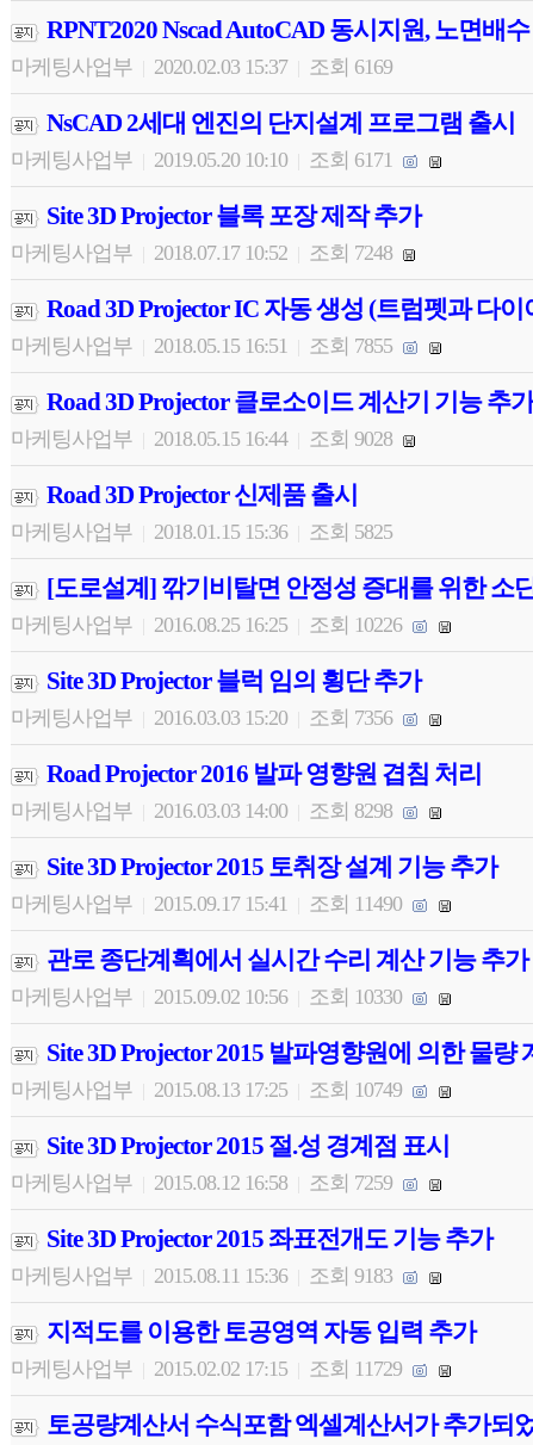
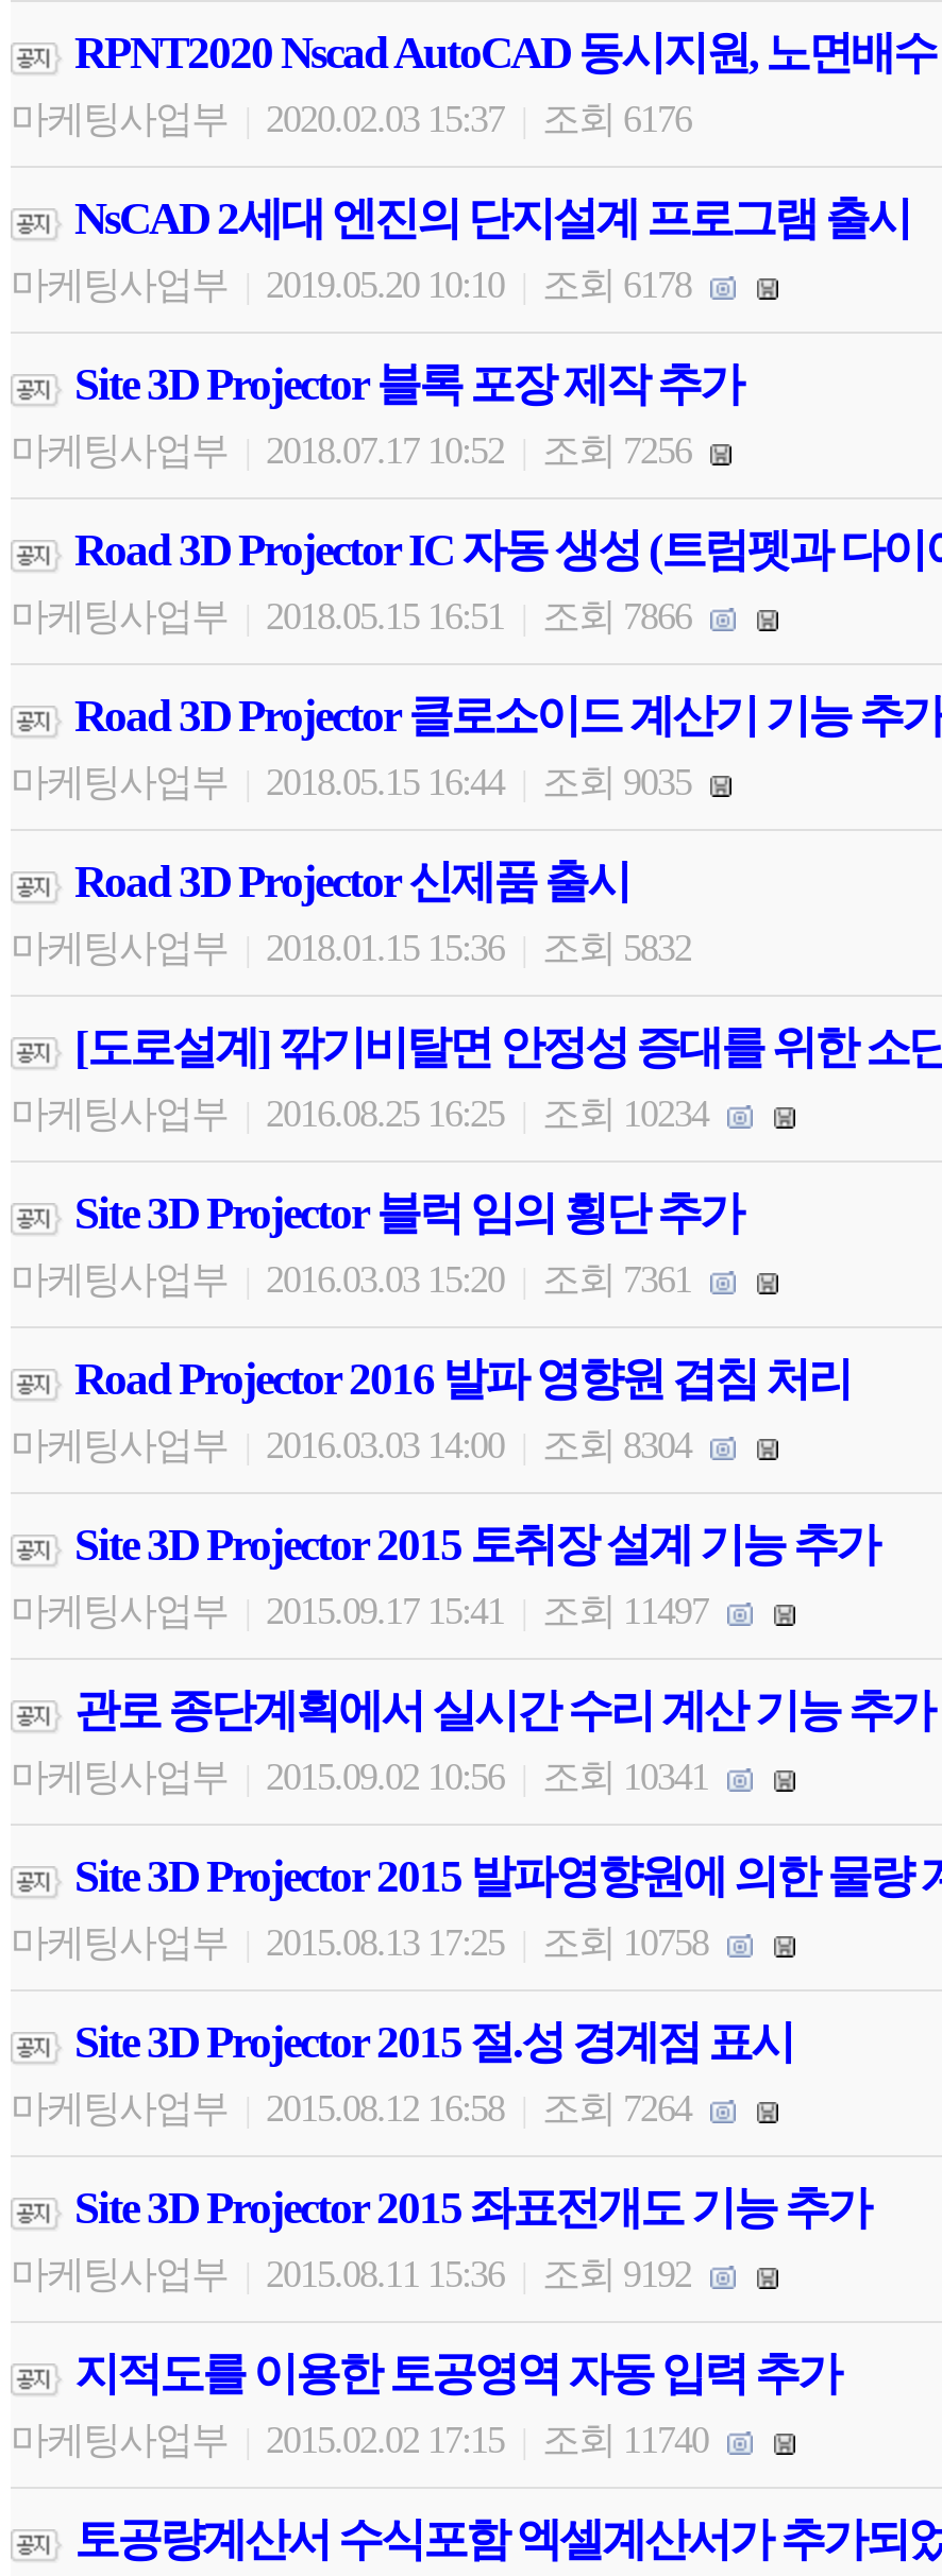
[11,55,392,79] 마케팅사업부 2020.02.03 15:37 조회 6169 -> [11,98,691,141] 마케팅사업부 2020.02.03 15:37 조회 6176
[11,148,397,172] 마케팅사업부 2019.05.20 10:10 조회 6171 -> [11,264,700,306] 마케팅사업부 2019.05.20 10:10 조회 6178
[11,241,397,265] 마케팅사업부 2018.07.17 10:52 조회 7248 -> [11,430,700,472] 마케팅사업부 2018.07.17 10:52 조회 7256
[11,334,397,358] 마케팅사업부 2018.05.15 16:51 조회 7855 -> [11,596,700,638] 마케팅사업부 2018.05.15 16:51 조회 7866
[11,427,397,451] 마케팅사업부 2018.05.15 16:44 조회 9028 -> [11,761,700,804] 마케팅사업부 2018.05.15 16:44 조회 9035
[11,520,392,544] 마케팅사업부 2018.01.15 15:36 조회 5825 -> [11,927,691,970] 마케팅사업부 2018.01.15 15:36 조회 5832
[11,613,407,637] 마케팅사업부 2016.08.25 16:25 조회 10226 -> [11,1093,717,1135] 마케팅사업부 2016.08.25 16:25 조회 10234
[11,706,397,730] 마케팅사업부 2016.03.03 15:20 조회 7356 -> [11,1259,700,1301] 마케팅사업부 2016.03.03 15:20 조회 7361
[11,799,397,823] 마케팅사업부 2016.03.03 14:00 조회 8298 -> [11,1424,700,1467] 마케팅사업부 2016.03.03 14:00 조회 8304
[11,892,407,916] 마케팅사업부 2015.09.17 15:41 조회 11490 -> [11,1590,717,1633] 마케팅사업부 2015.09.17 15:41 조회 11497
[11,985,407,1009] 마케팅사업부 2015.09.02 10:56 조회 10330 -> [11,1756,717,1799] 마케팅사업부 2015.09.02 10:56 조회 10341
[11,1078,407,1102] 마케팅사업부 2015.08.13 17:25 조회 10749 -> [11,1922,717,1964] 마케팅사업부 2015.08.13 17:25 조회 10758
[11,1171,397,1195] 마케팅사업부 2015.08.12 16:58 조회 7259 -> [11,2088,700,2130] 마케팅사업부 2015.08.12 16:58 조회 7264
[11,1264,397,1288] 마케팅사업부 2015.08.11 15:36 조회 9183 -> [11,2253,700,2296] 마케팅사업부 2015.08.11 15:36 조회 9192
[11,1357,407,1381] 마케팅사업부 2015.02.02 17:15 조회 11729 -> [11,2419,717,2462] 마케팅사업부 2015.02.02 17:15 조회 11740

